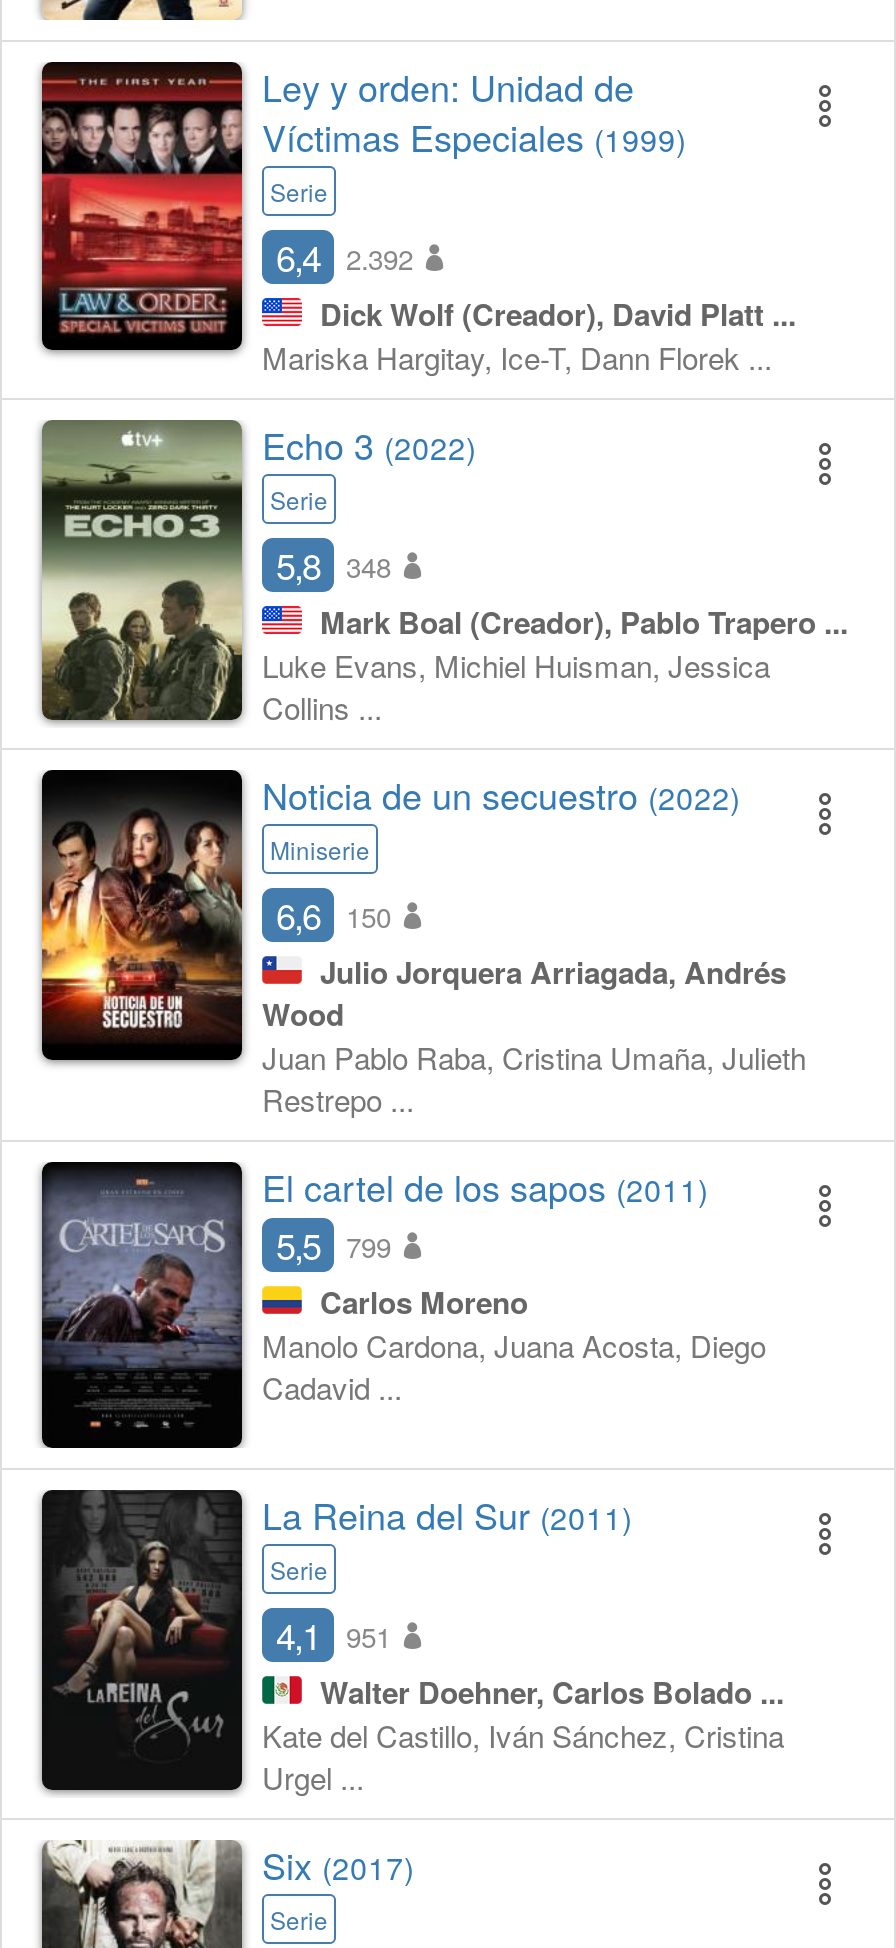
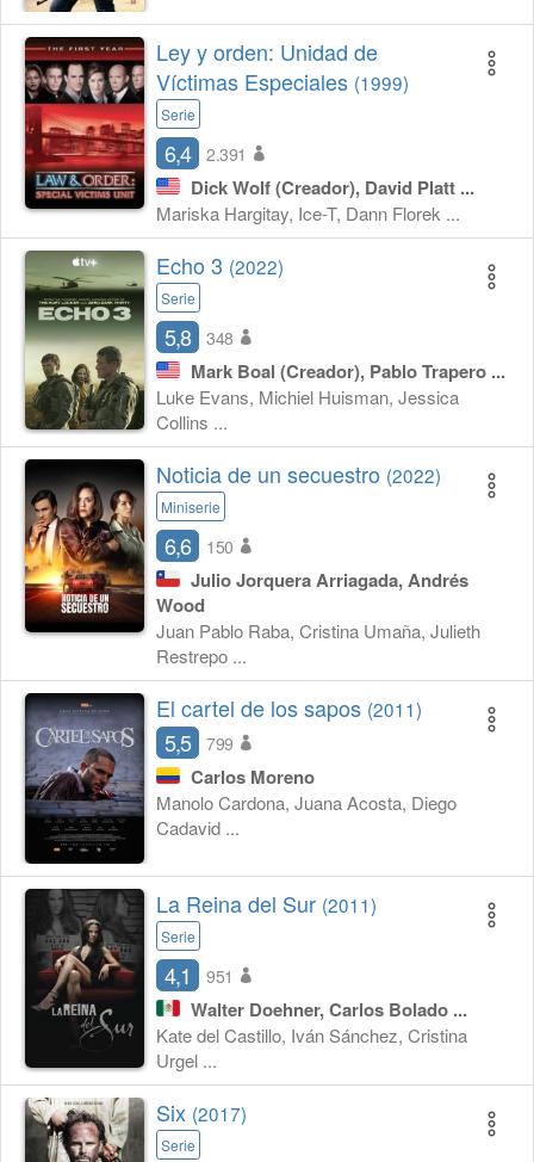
[276,230,420,282] 6,4 2.392 -> [164,137,250,168] 6,4 2.391

